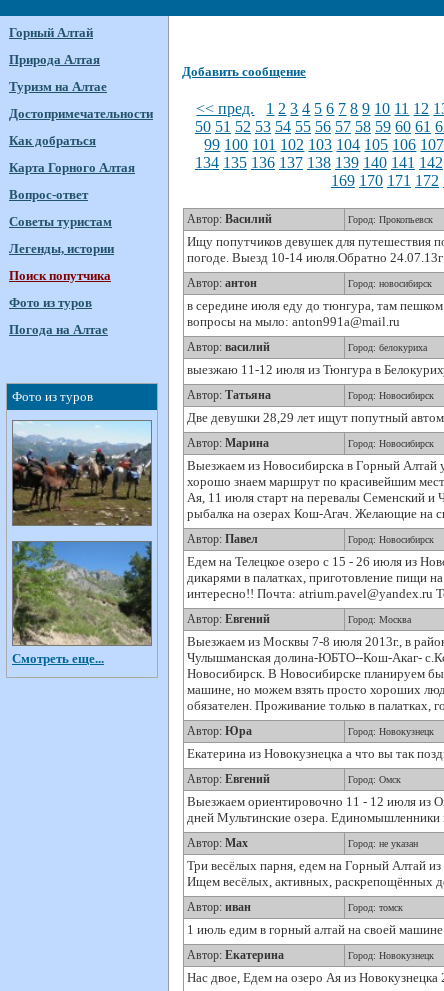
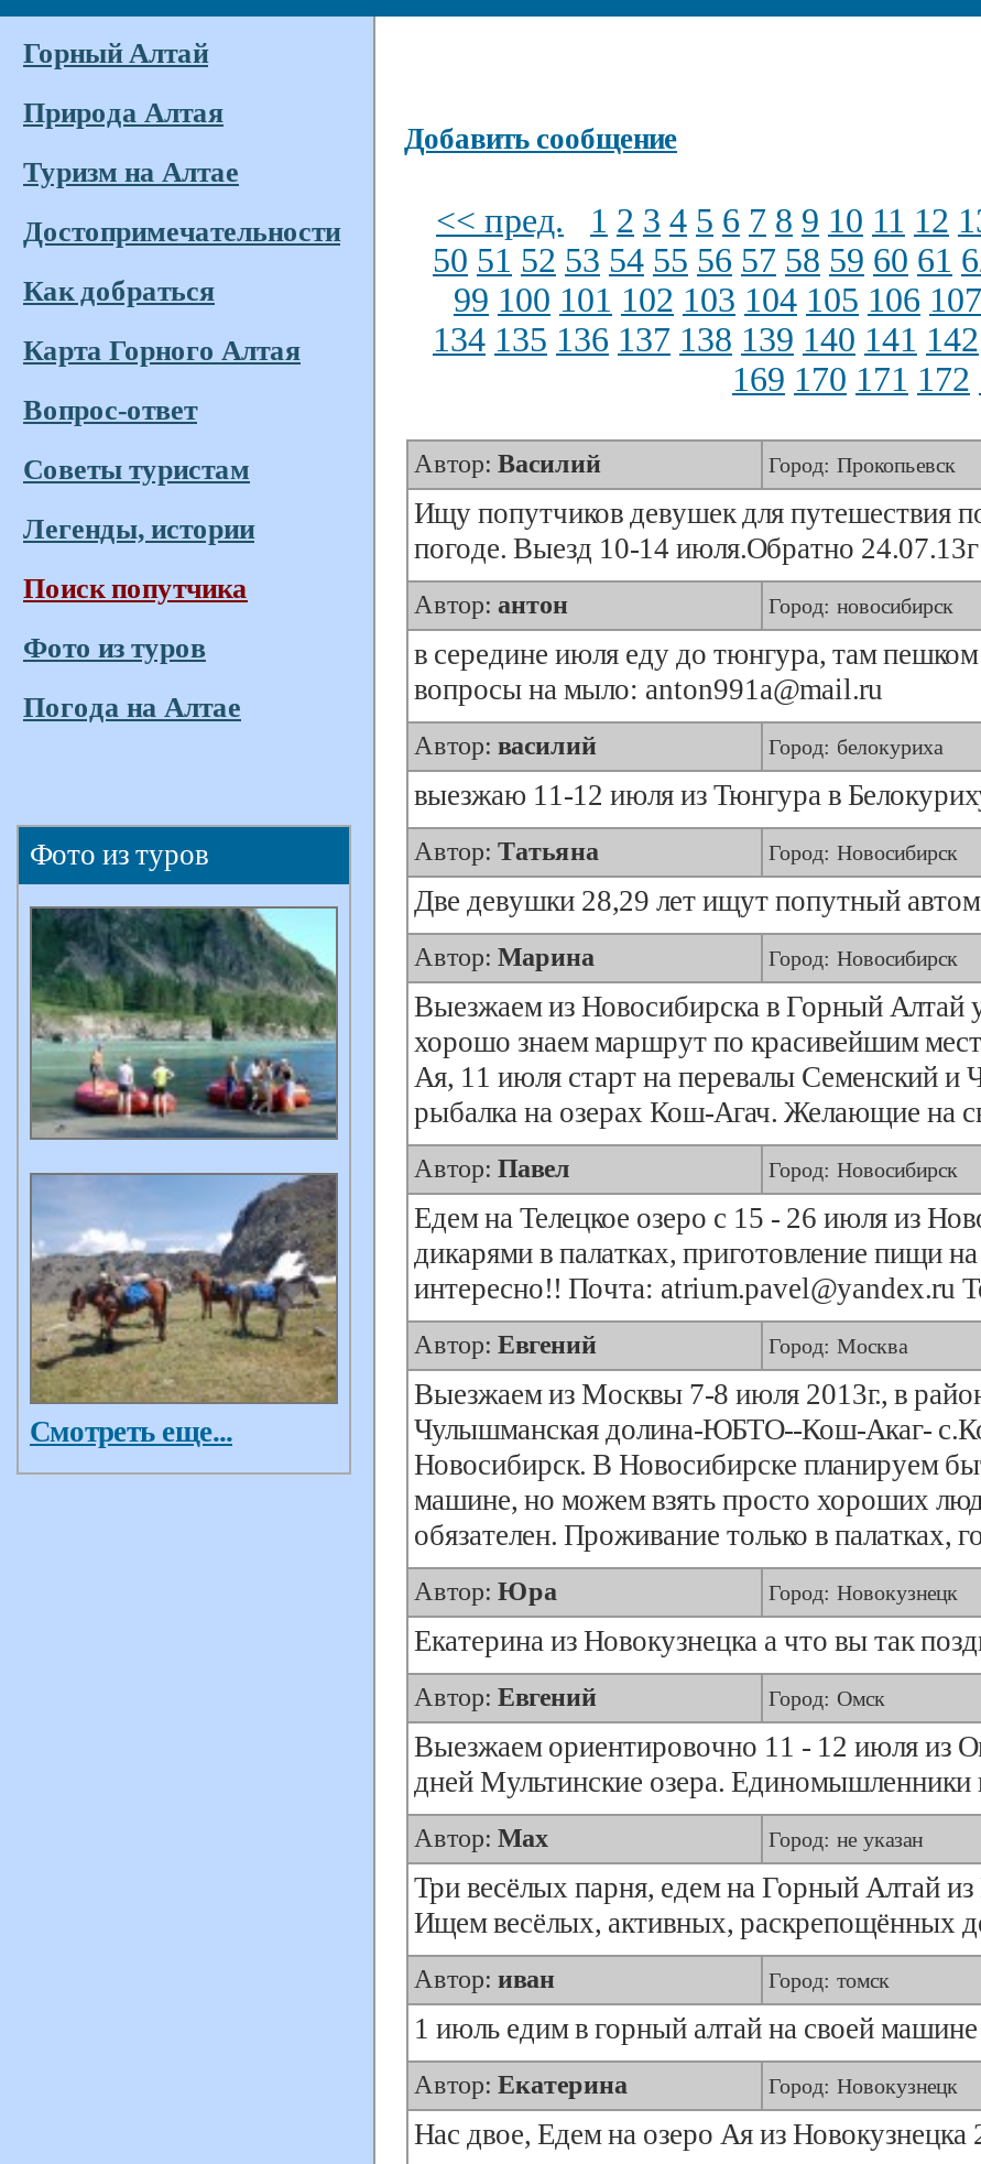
[12,421,152,526] [image] -> [30,906,338,1140] [image]
[12,541,152,645] [image] -> [30,1173,338,1402] [image]

